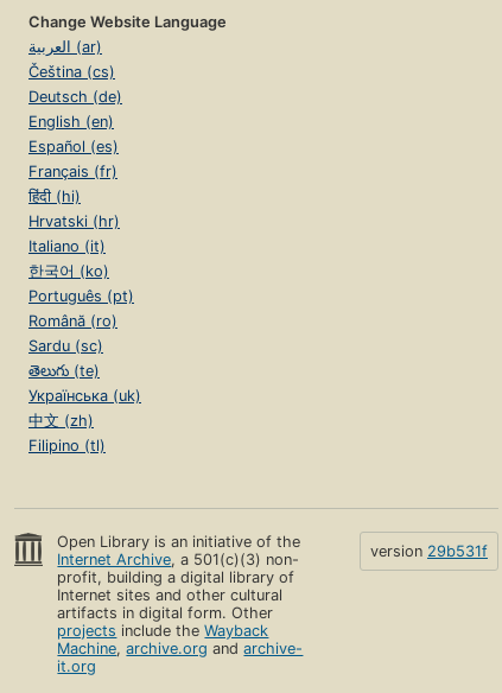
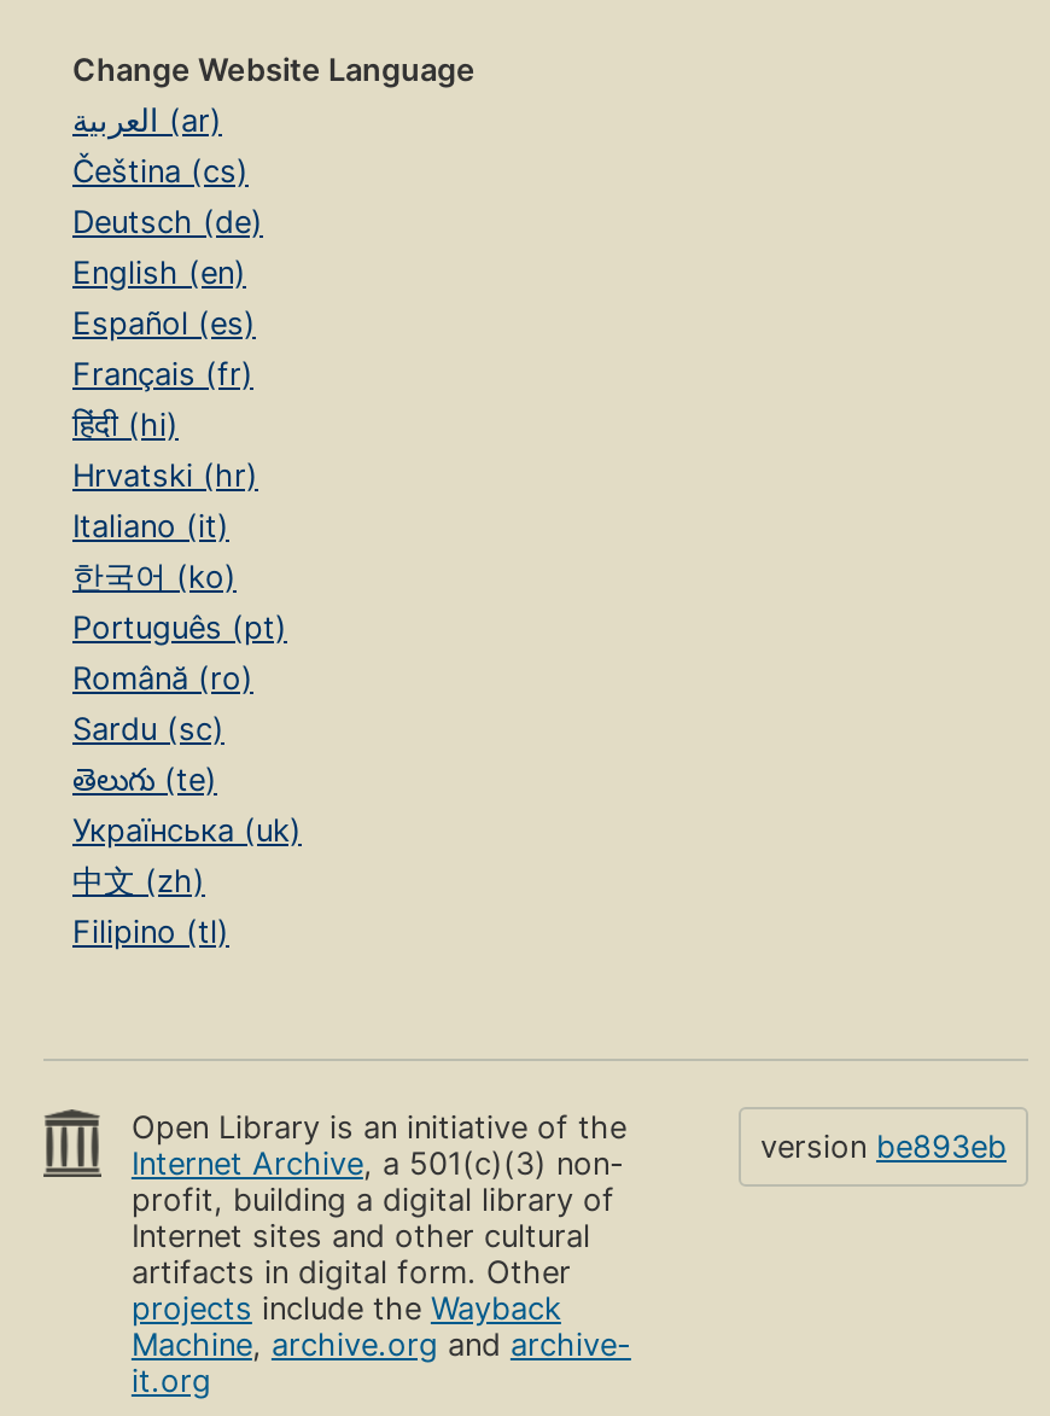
[370,543,488,561] version 29b531f -> [760,1130,1007,1166] version be893eb

